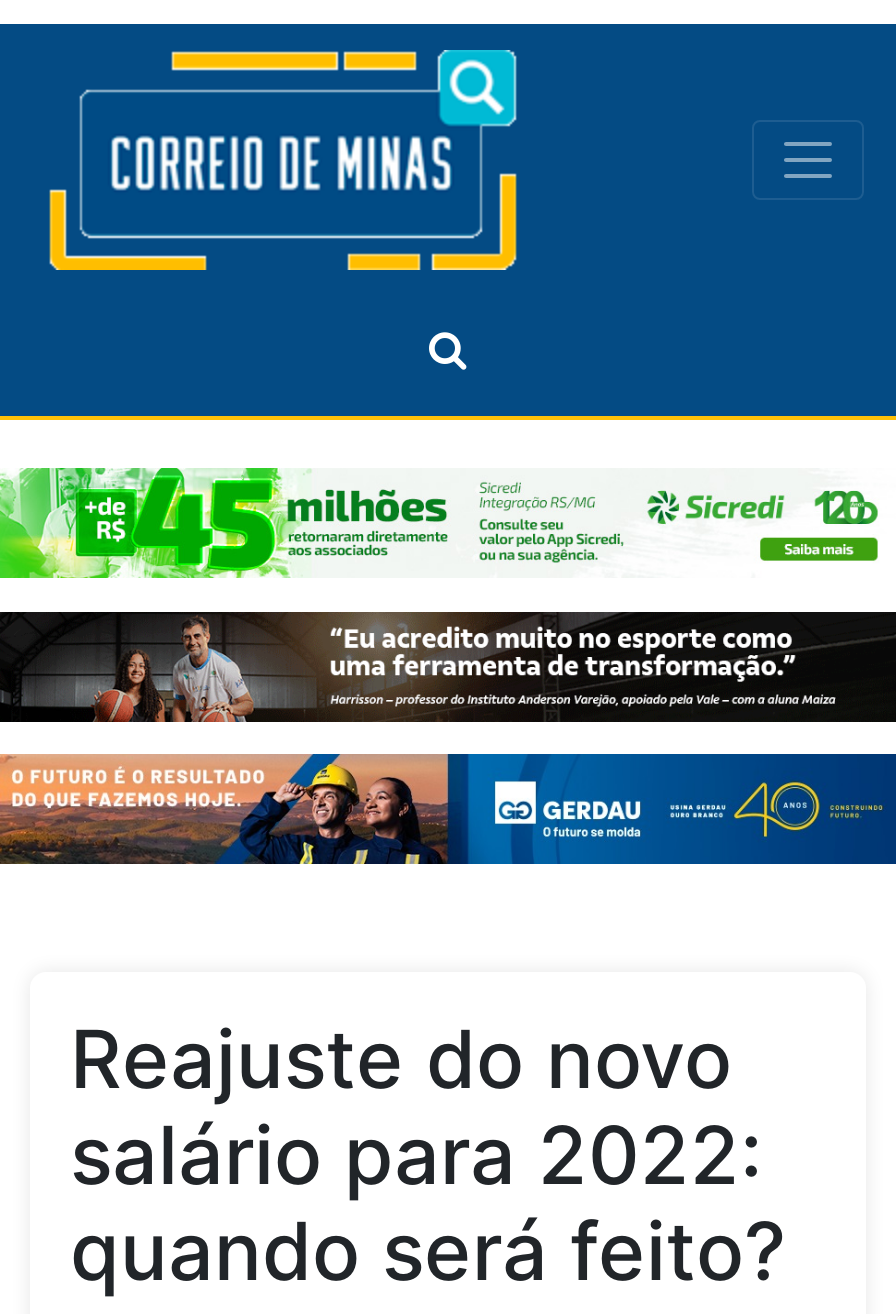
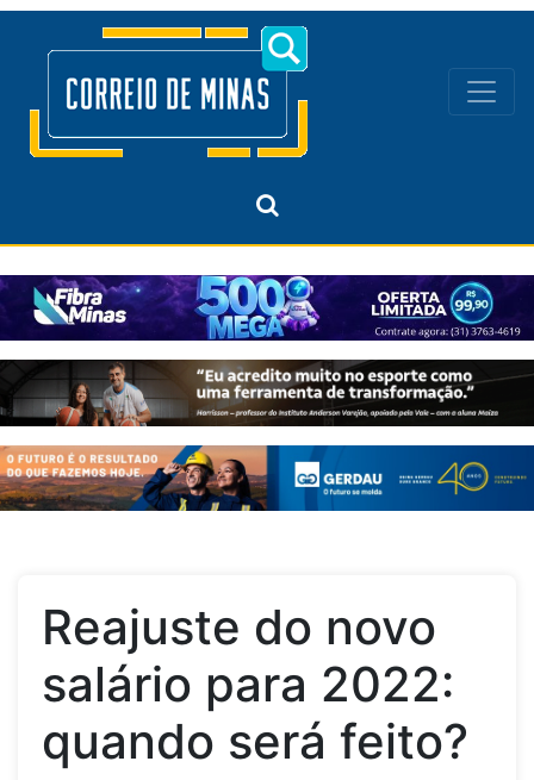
[6,466,890,580] [image] -> [4,274,530,342] [image]

